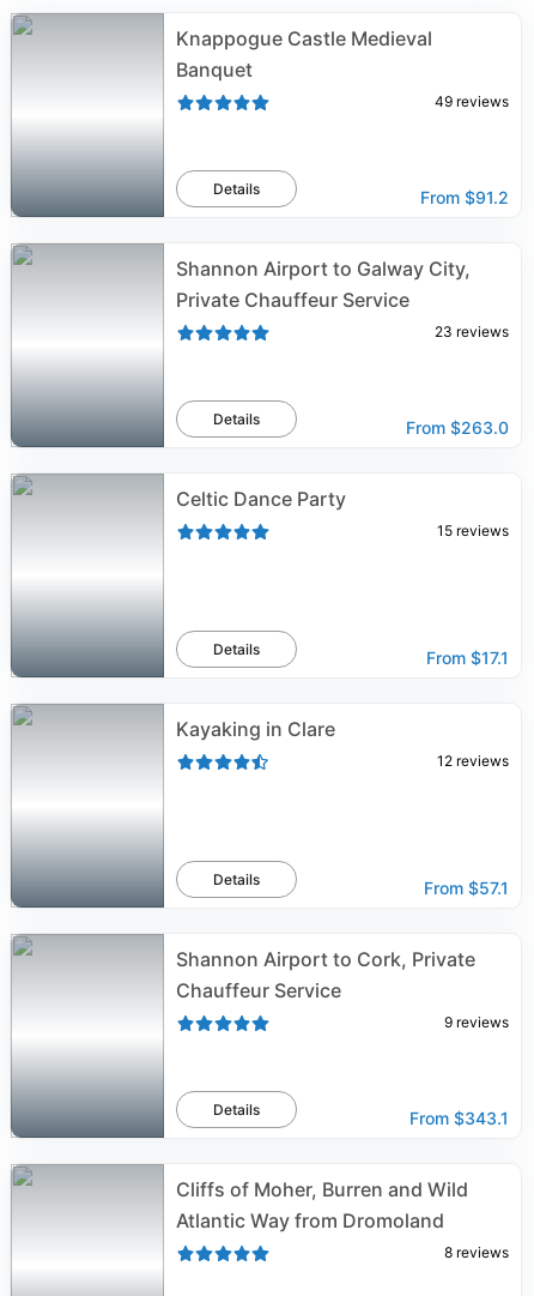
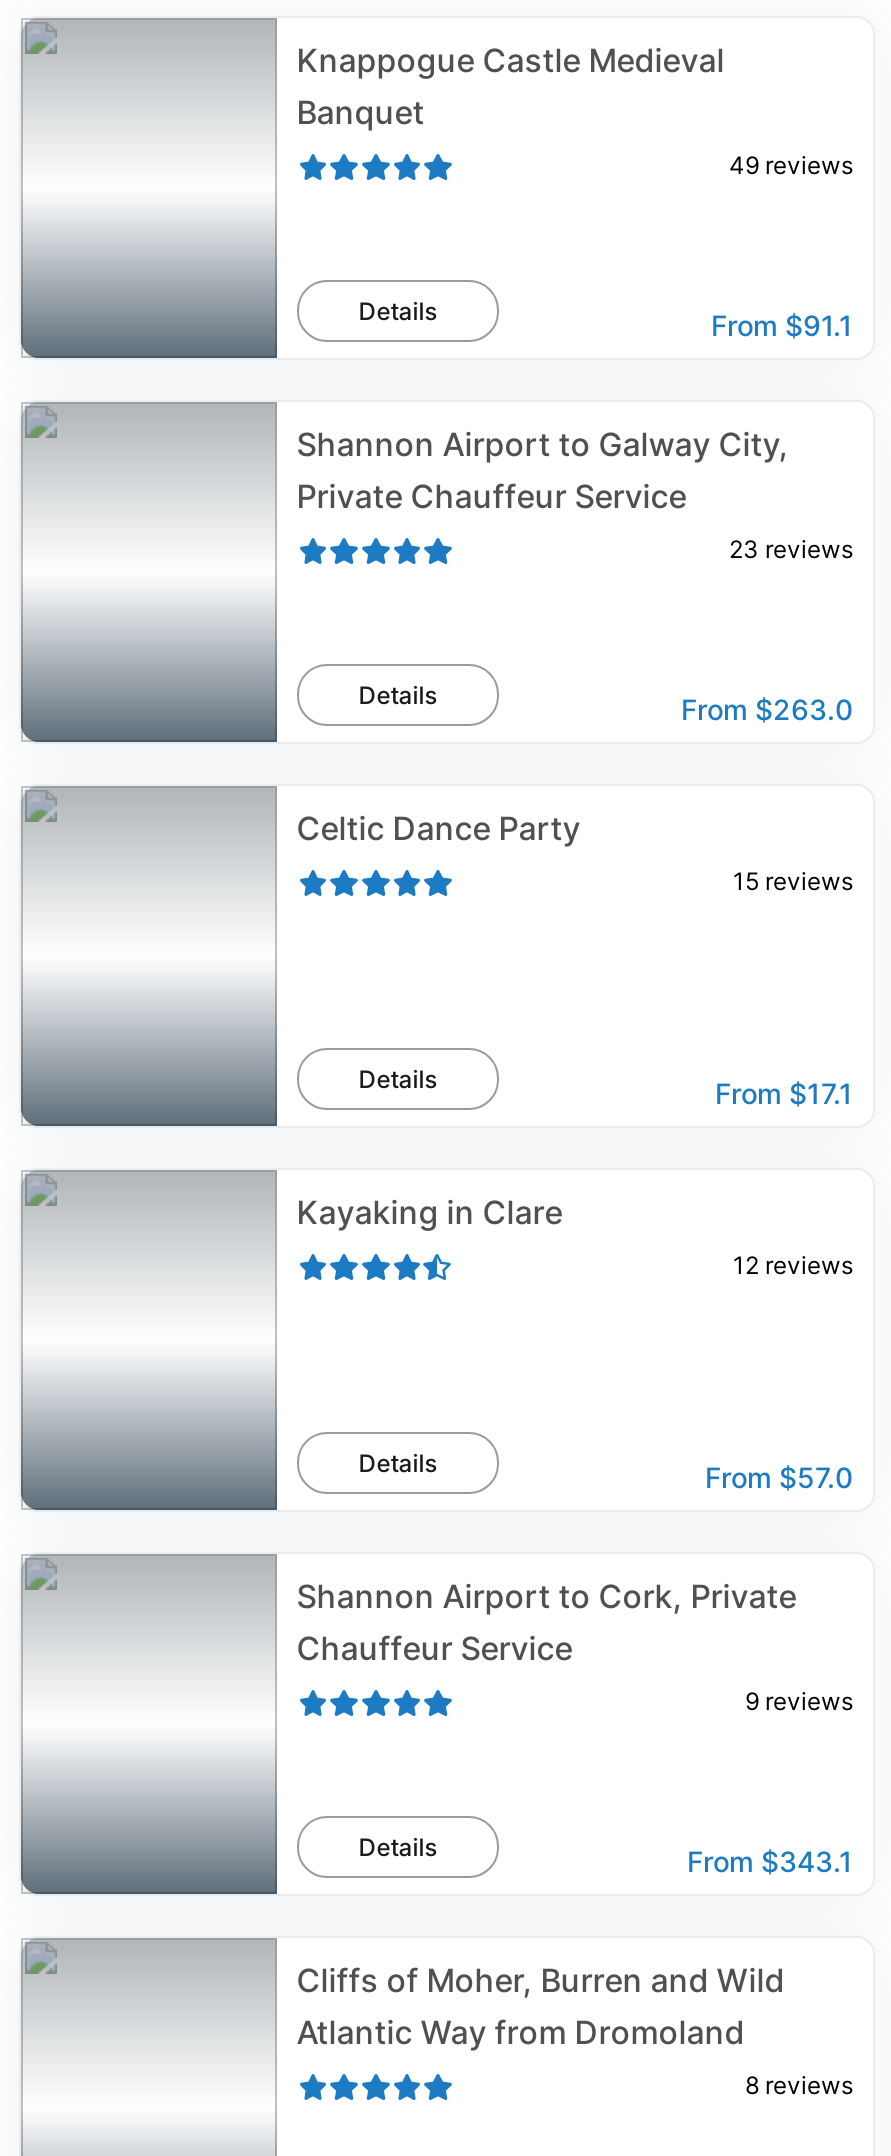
[420,187,509,207] From $91.2 -> [711,308,853,342] From $91.1
[424,878,509,898] From $57.1 -> [705,1460,853,1494] From $57.0

